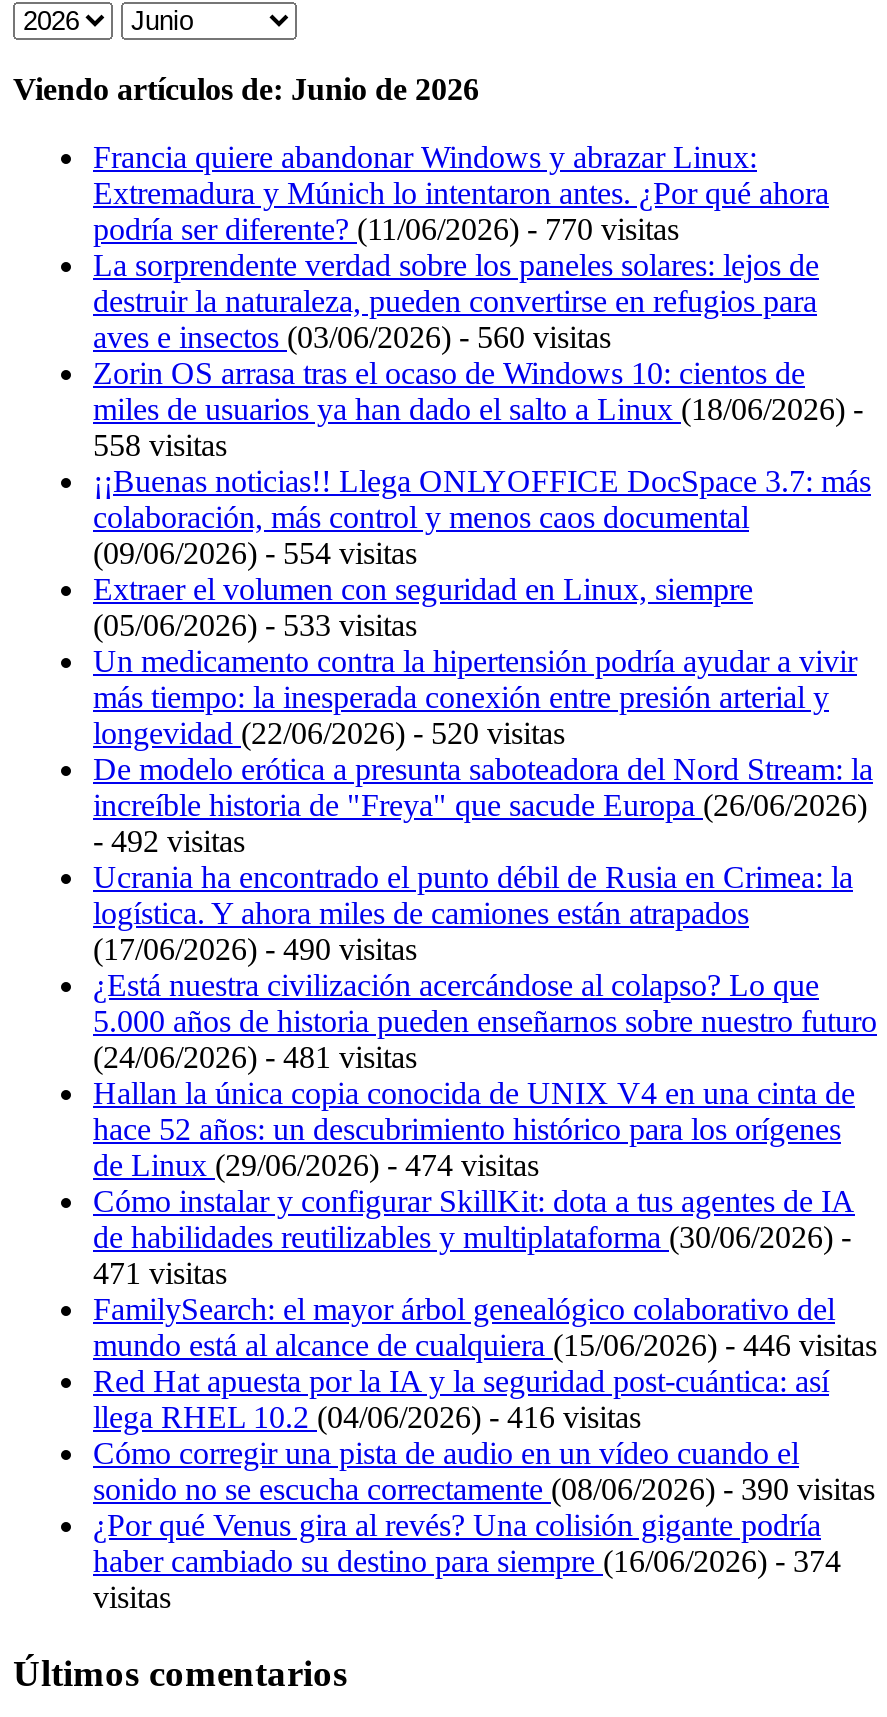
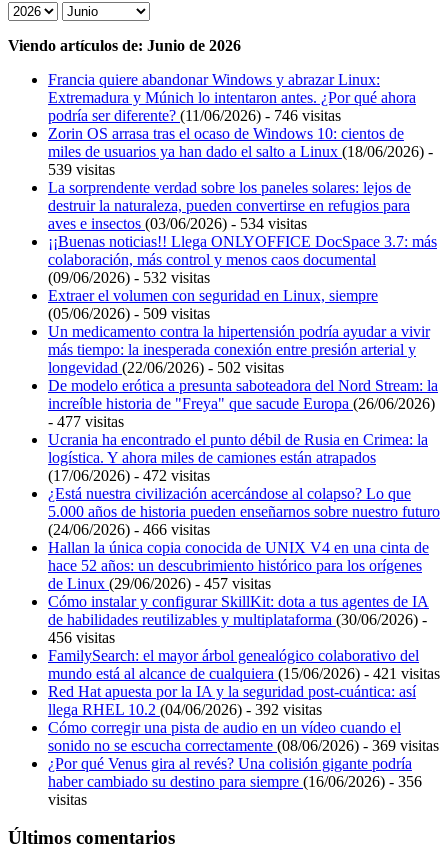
[93,211,679,353] podría ser diferente? (11/06/2026) - 770 visitas | aves e insectos (03/06/2026) - 560 visitas -> [48,107,341,124] podría ser diferente? (11/06/2026) - 746 visitas
moved [93,247,819,317] -> [48,179,411,214]: La sorprendente verdad sobre los paneles solares: lejos de | destruir la naturaleza, pueden convertirse en refugios para
moved [93,355,863,425] -> [48,125,433,160]: Zorin OS arrasa tras el ocaso de Windows 10: cientos de | miles de usuarios ya han dado el salto a Linux (18/06/2026) -
[93,427,227,461] 558 visitas -> [48,161,307,232] 539 visitas | aves e insectos (03/06/2026) - 534 visitas
[93,535,417,569] (09/06/2026) - 554 visitas -> [48,269,210,286] (09/06/2026) - 532 visitas
[93,607,417,641] (05/06/2026) - 533 visitas -> [48,305,210,322] (05/06/2026) - 509 visitas
[93,715,565,749] longevidad (22/06/2026) - 520 visitas -> [48,359,284,376] longevidad (22/06/2026) - 502 visitas
[93,823,245,857] - 492 visitas -> [48,413,124,430] - 477 visitas
[93,931,417,965] (17/06/2026) - 490 visitas -> [48,467,210,484] (17/06/2026) - 472 visitas
[93,1039,417,1073] (24/06/2026) - 481 visitas -> [48,521,210,538] (24/06/2026) - 466 visitas
[93,1147,539,1181] de Linux (29/06/2026) - 474 visitas -> [48,575,271,592] de Linux (29/06/2026) - 457 visitas
[93,1255,227,1289] 471 visitas -> [48,629,115,646] 456 visitas
[93,1327,877,1361] mundo está al alcance de cualquiera (15/06/2026) - 446 visitas -> [48,665,440,682] mundo está al alcance de cualquiera (15/06/2026) - 421 visitas
[93,1399,641,1433] llega RHEL 10.2(04/06/2026) - 416 visitas -> [48,701,322,718] llega RHEL 10.2(04/06/2026) - 392 visitas
[93,1471,875,1505] sonido no se escucha correctamente (08/06/2026) - 390 visitas -> [48,737,439,754] sonido no se escucha correctamente (08/06/2026) - 369 visitas
[93,1543,841,1577] haber cambiado su destino para siempre (16/06/2026) - 374 -> [48,773,422,790] haber cambiado su destino para siempre (16/06/2026) - 356

